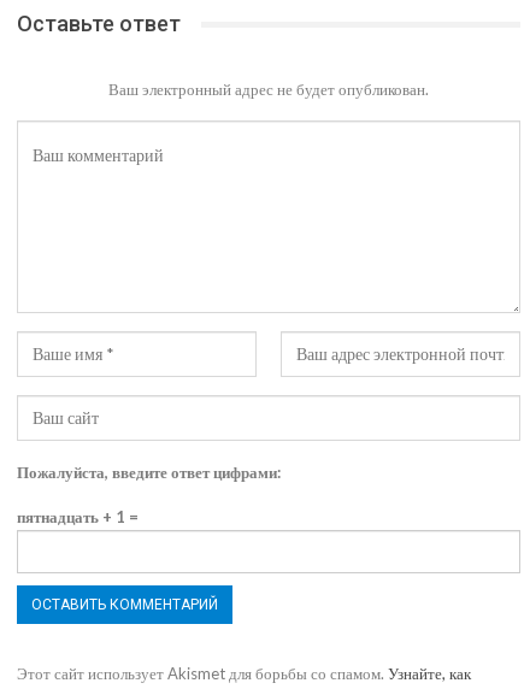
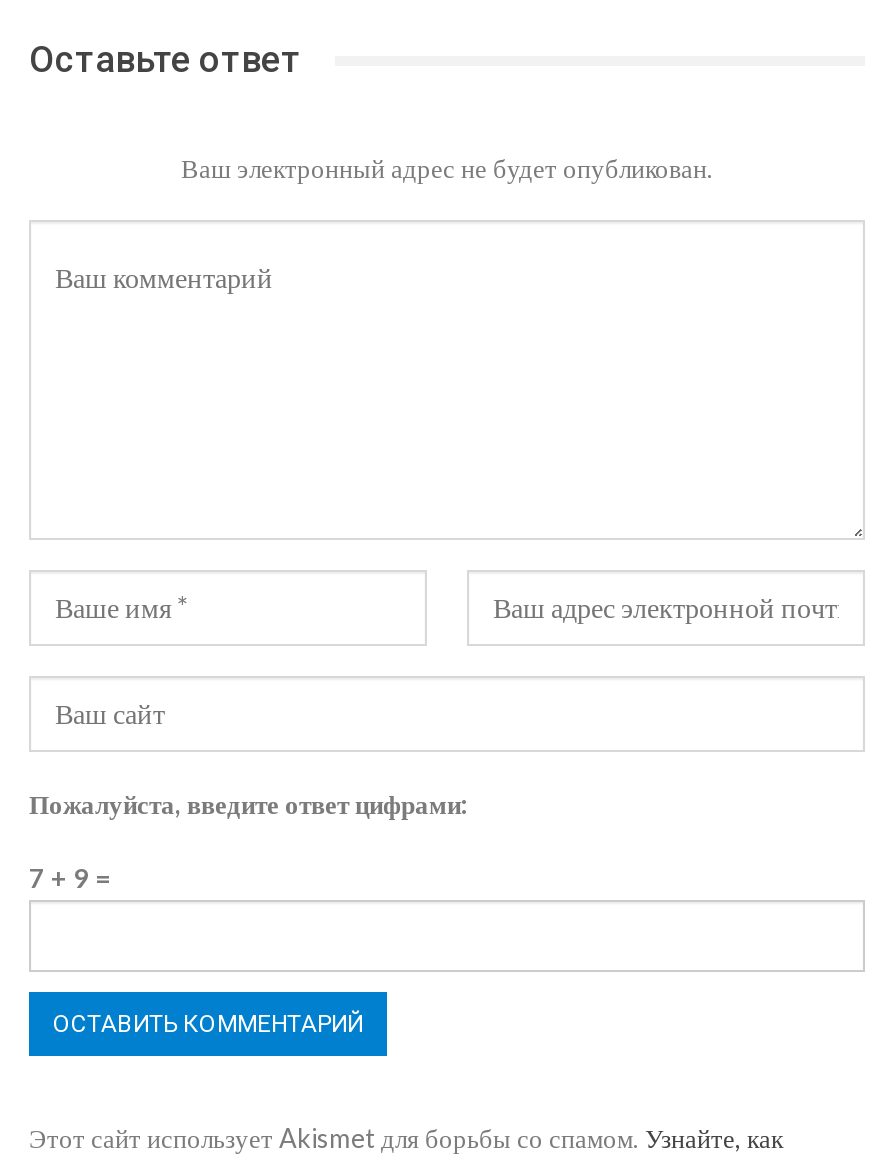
[17,507,139,526] пятнадцать + 1 = -> [29,862,111,894] 7 + 9 =

